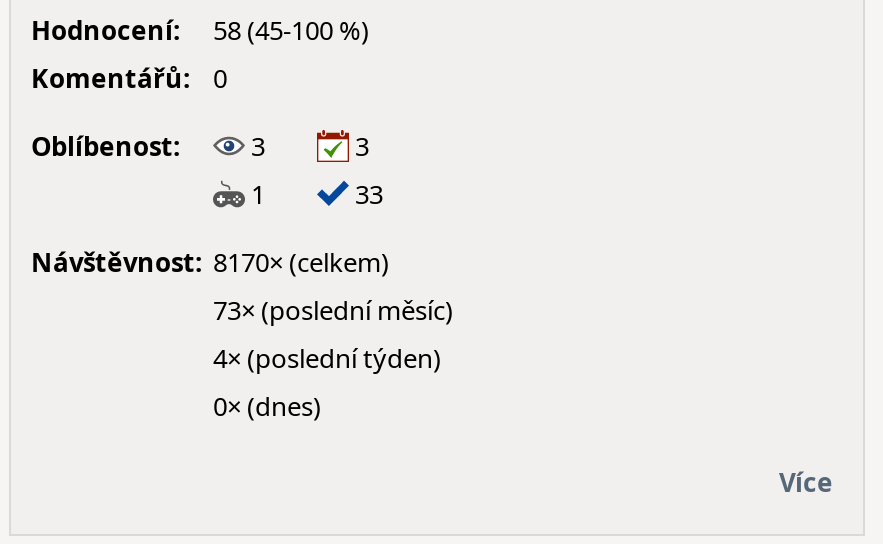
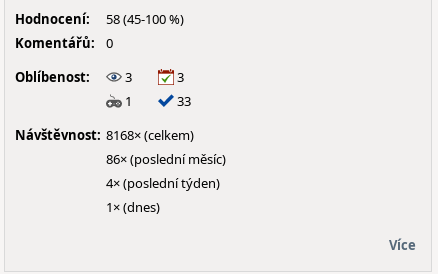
[31,244,389,280] Návštěvnost: 8170× (celkem) -> [15,126,194,144] Návštěvnost: 8168× (celkem)
[213,292,453,328] 73× (poslední měsíc) -> [106,150,226,168] 86× (poslední měsíc)
[213,388,321,424] 0× (dnes) -> [106,198,160,216] 1× (dnes)

